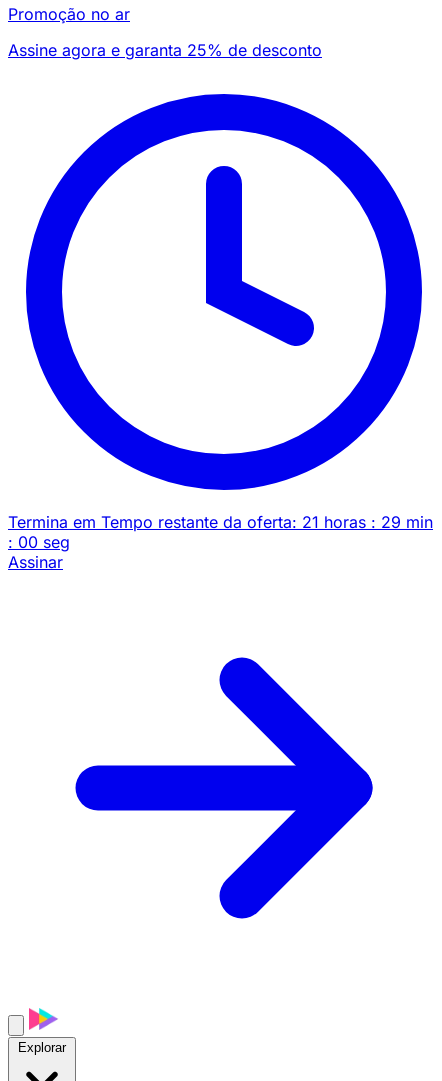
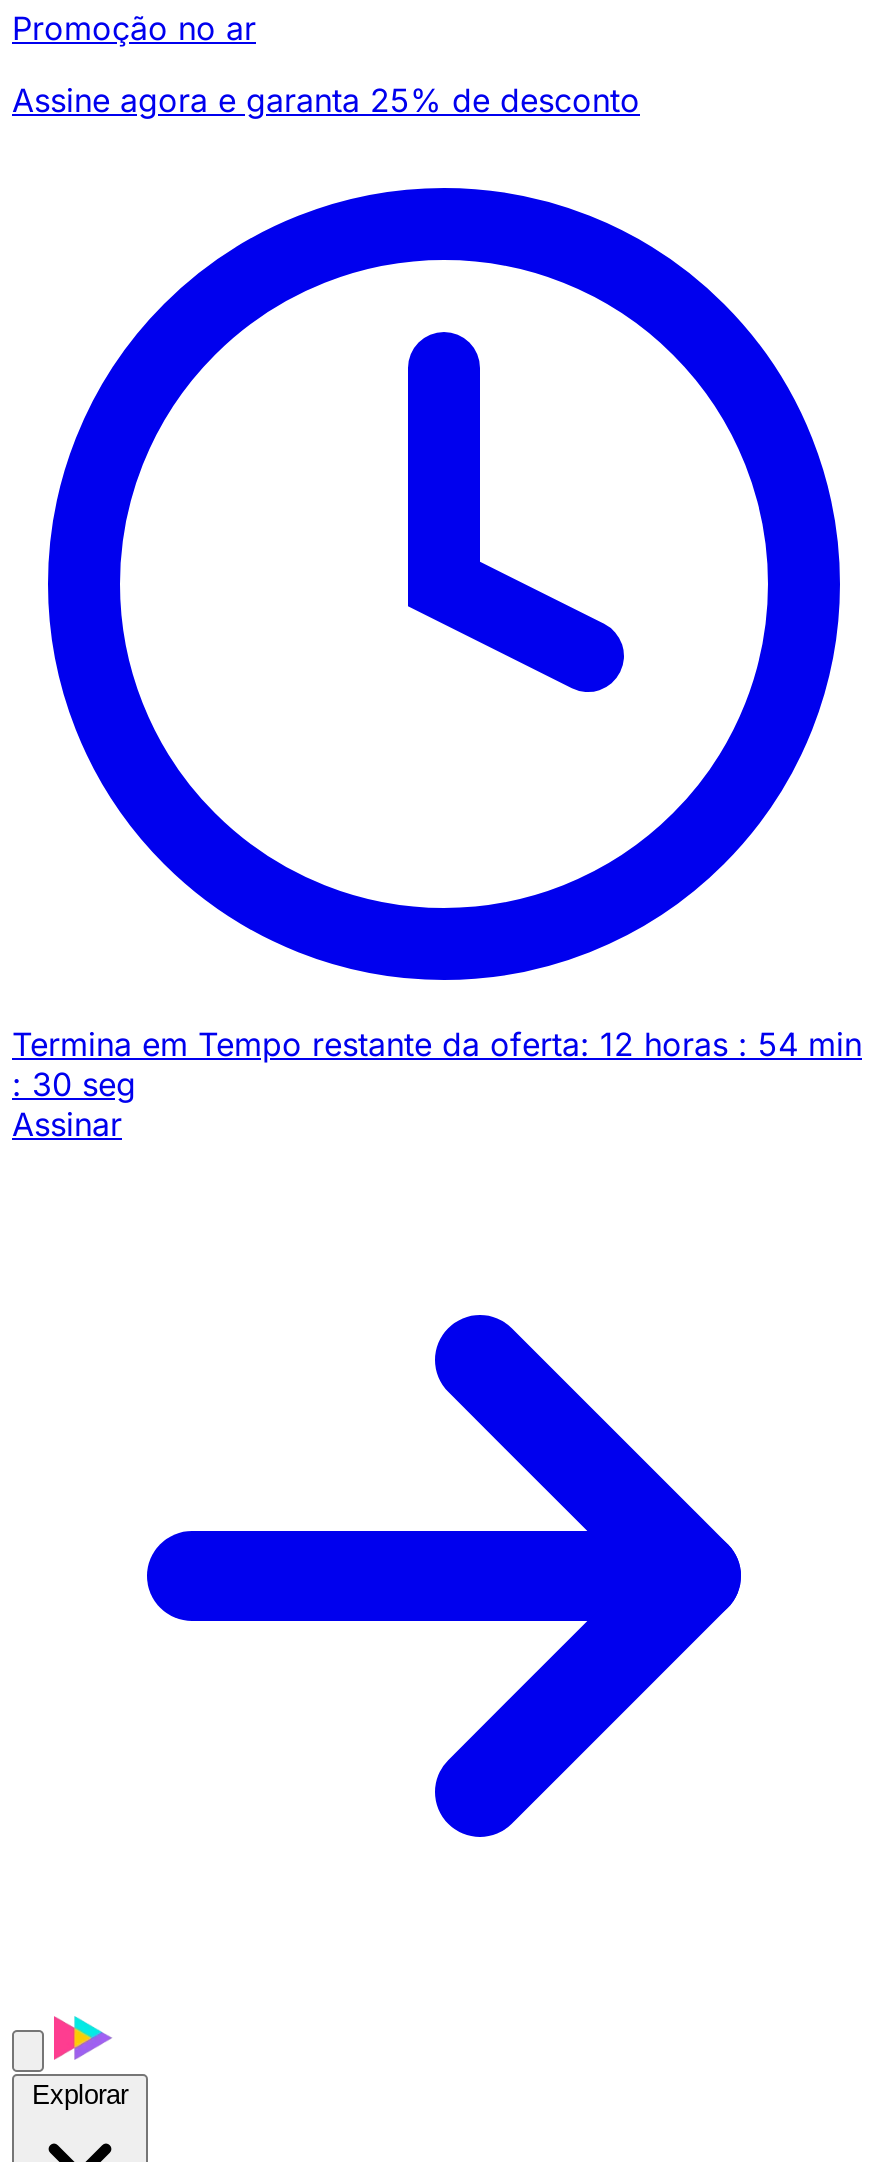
[8,512,433,532] Termina em Tempo restante da oferta: 21 horas : 29 min -> [12,1024,862,1064] Termina em Tempo restante da oferta: 12 horas : 54 min
[8,532,70,552] : 00 seg -> [12,1064,136,1104] : 30 seg

